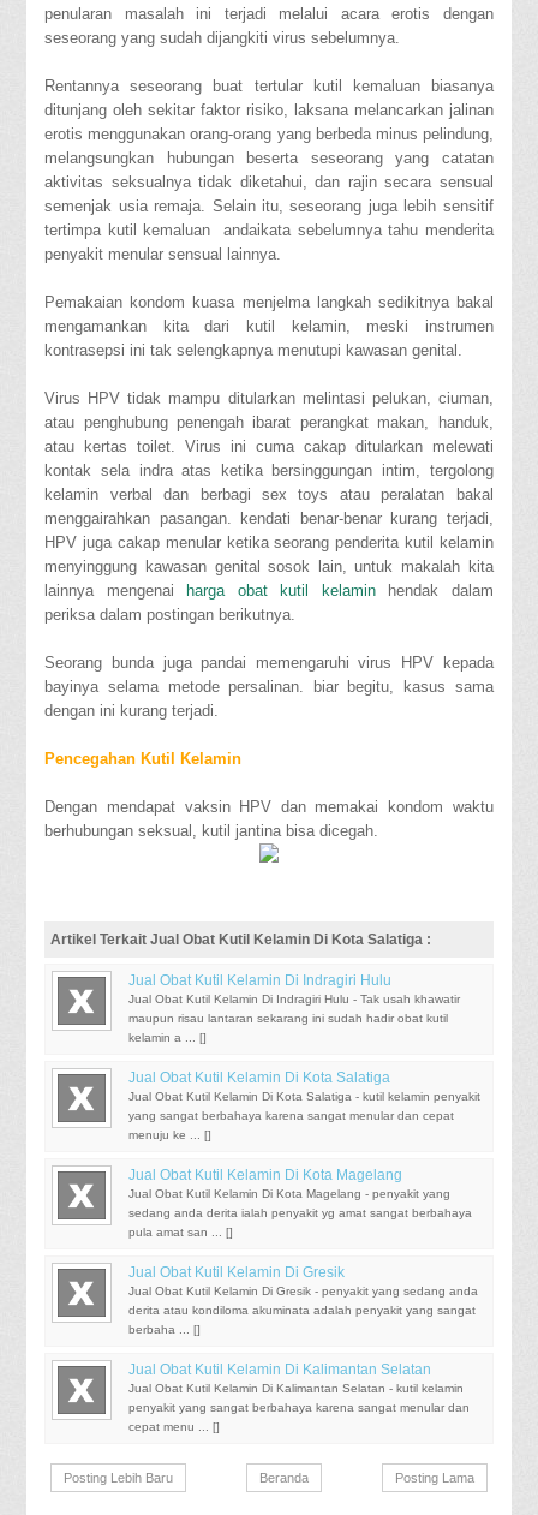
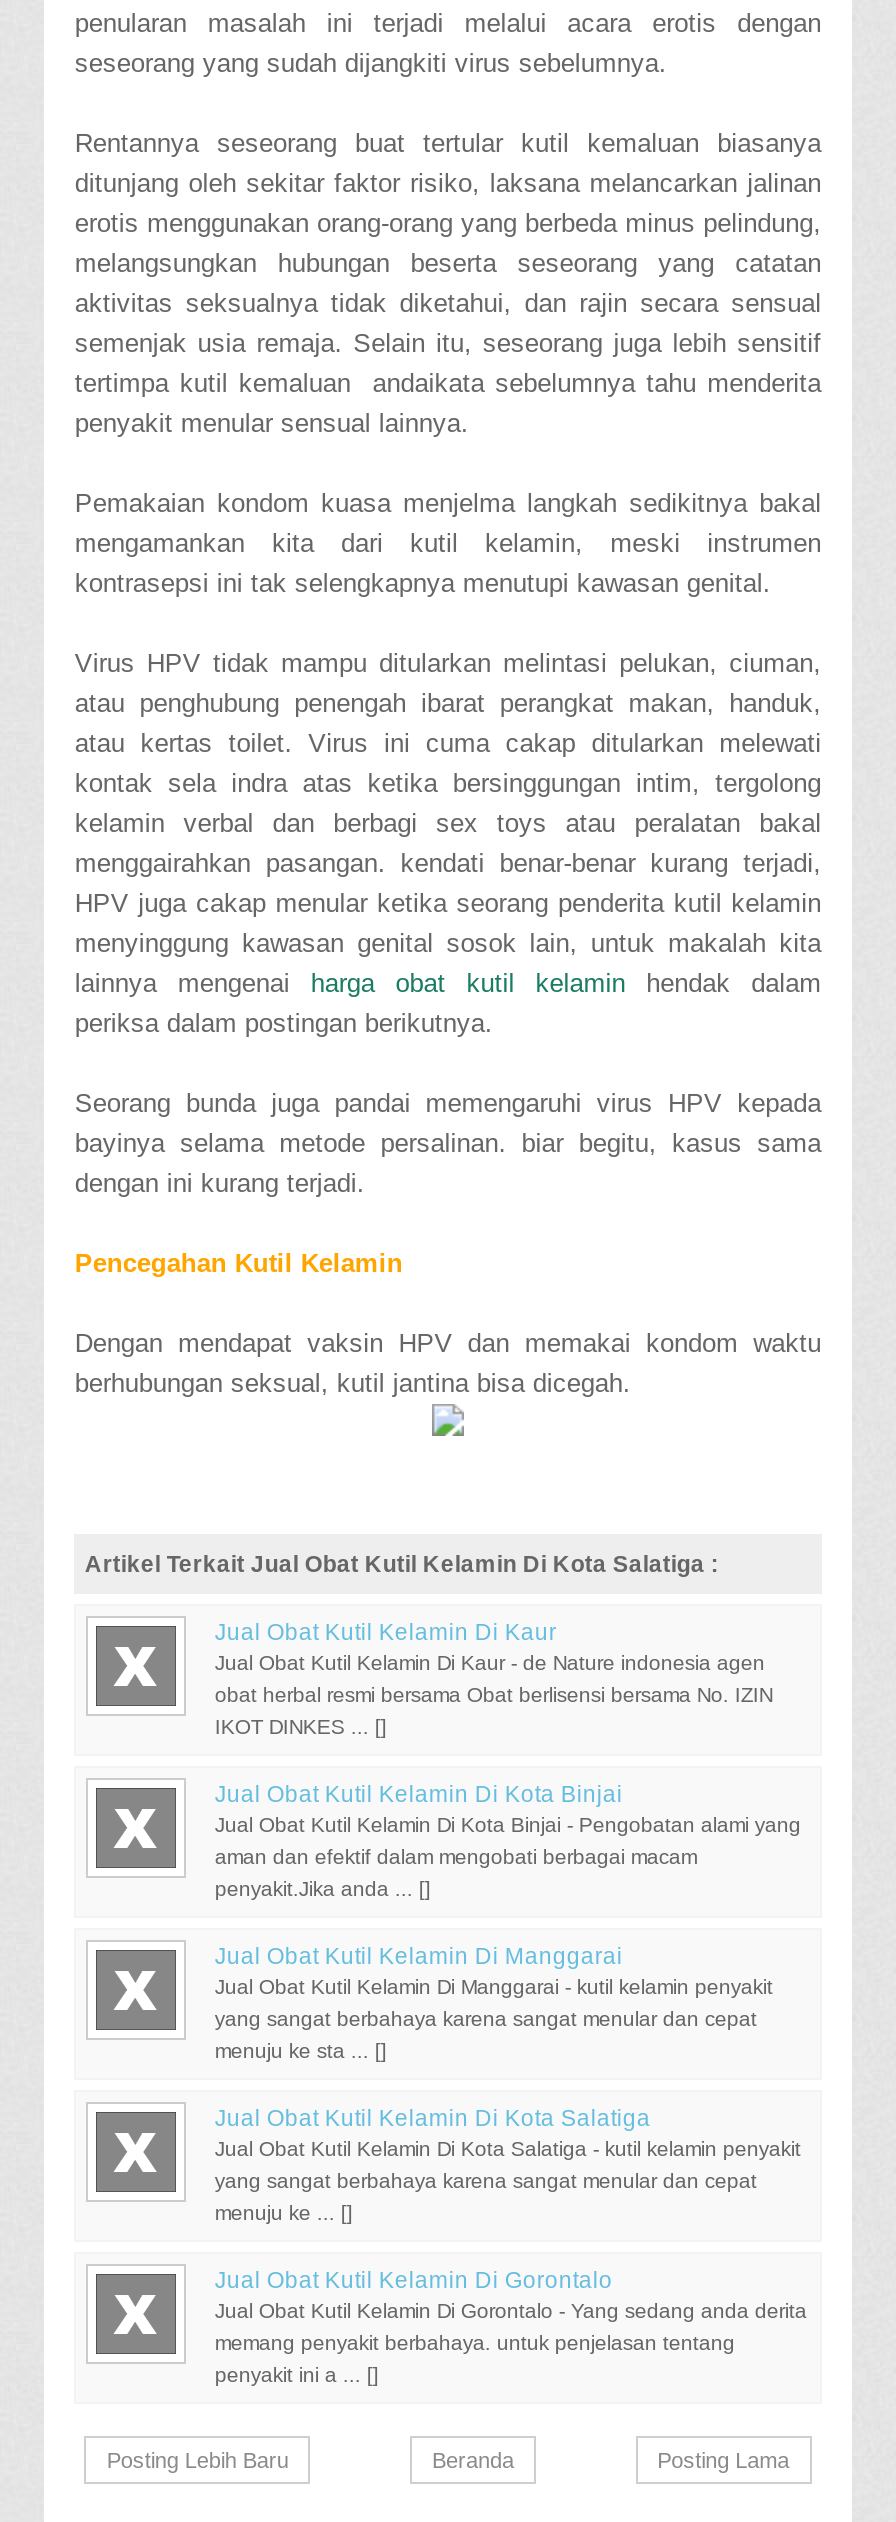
[129,973,460,1044] Jual Obat Kutil Kelamin Di Indragiri Hulu | Jual Obat Kutil Kelamin Di Indragiri Hulu - Tak usah khawatir | maupun risau lantaran sekarang ini sudah hadir obat kutil | kelamin a ... [] -> [215,1620,801,2062] Jual Obat Kutil Kelamin Di Kaur | Jual Obat Kutil Kelamin Di Kaur - de Nature indonesia agen | obat herbal resmi bersama Obat berlisensi bersama No. IZIN | IKOT DINKES ... [] | Jual Obat Kutil Kelamin Di Kota Binjai | Jual Obat Kutil Kelamin Di Kota Binjai - Pengobatan alami yang | aman dan efektif dalam mengobati berbagai macam | penyakit.Jika anda ... [] | Jual Obat Kutil Kelamin Di Manggarai | Jual Obat Kutil Kelamin Di Manggarai - kutil kelamin penyakit | yang sangat berbahaya karena sangat menular dan cepat | menuju ke sta ... []
moved [129,1070,481,1141] -> [215,2106,801,2224]: Jual Obat Kutil Kelamin Di Kota Salatiga | Jual Obat Kutil Kelamin Di Kota Salatiga - kutil kelamin penyakit | yang sangat berbahaya karena sangat menular dan cepat | menuju ke ... []
[129,1168,478,1433] Jual Obat Kutil Kelamin Di Kota Magelang | Jual Obat Kutil Kelamin Di Kota Magelang - penyakit yang | sedang anda derita ialah penyakit yg amat sangat berbahaya | pula amat san ... [] | Jual Obat Kutil Kelamin Di Gresik | Jual Obat Kutil Kelamin Di Gresik - penyakit yang sedang anda | derita atau kondiloma akuminata adalah penyakit yang sangat | berbaha ... [] | Jual Obat Kutil Kelamin Di Kalimantan Selatan | Jual Obat Kutil Kelamin Di Kalimantan Selatan - kutil kelamin | penyakit yang sangat berbahaya karena sangat menular dan | cepat menu ... [] -> [215,2268,807,2386] Jual Obat Kutil Kelamin Di Gorontalo | Jual Obat Kutil Kelamin Di Gorontalo - Yang sedang anda derita | memang penyakit berbahaya. untuk penjelasan tentang | penyakit ini a ... []

